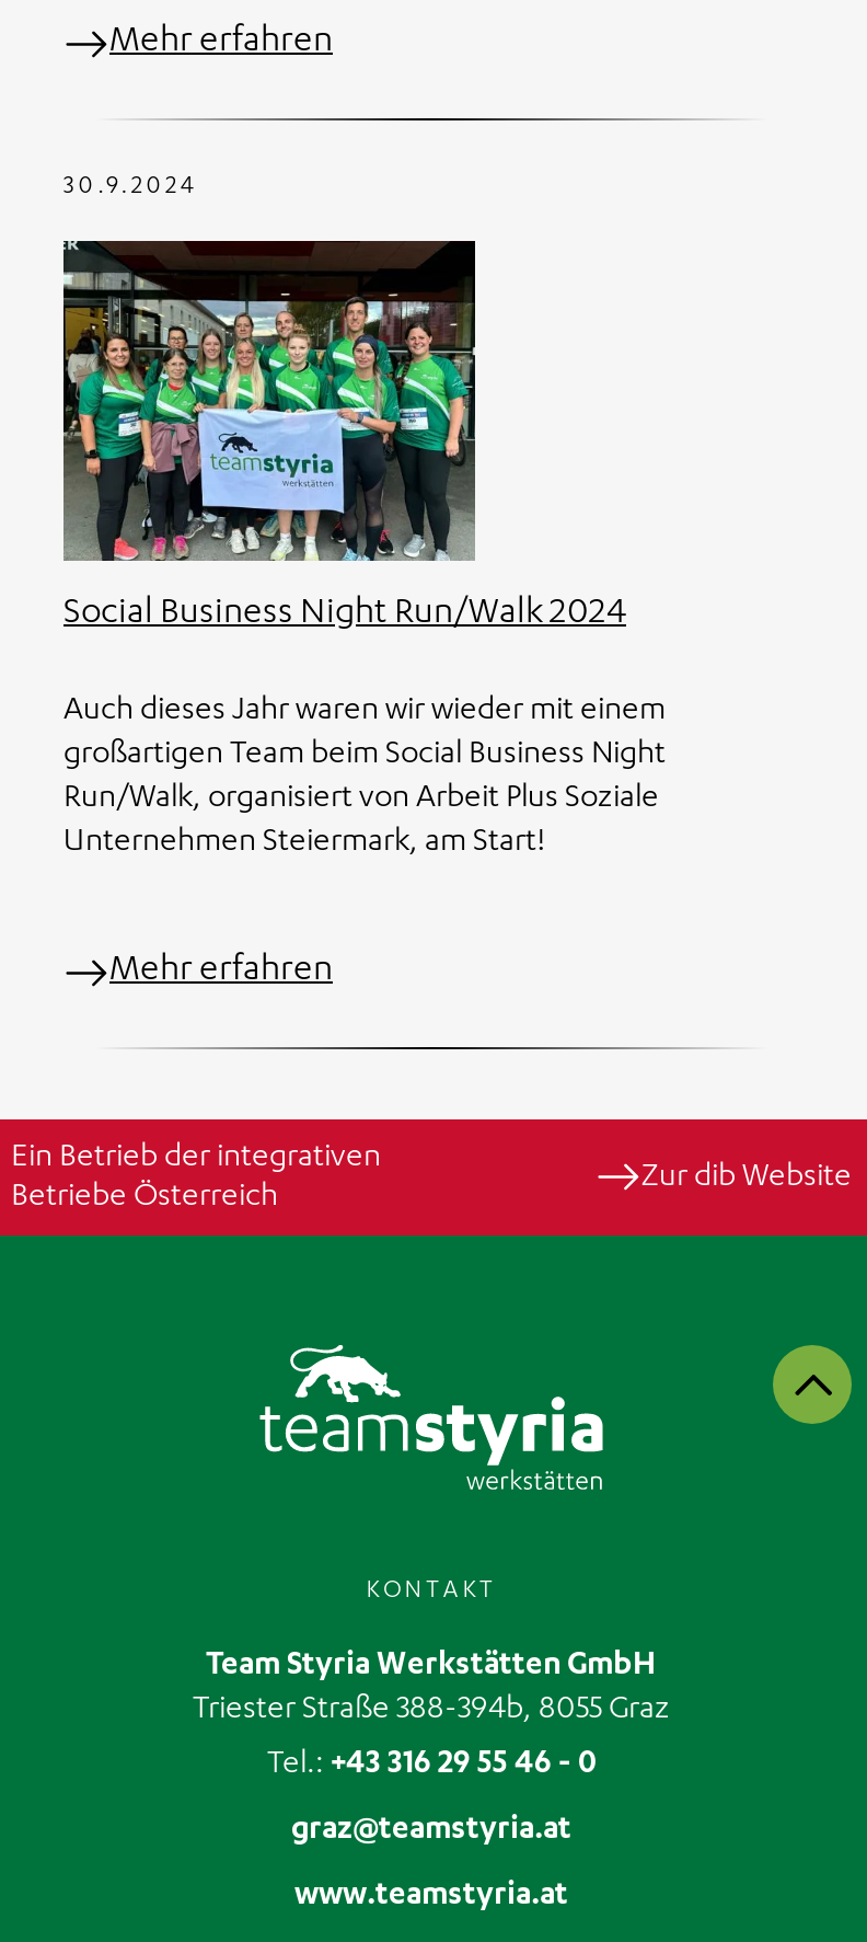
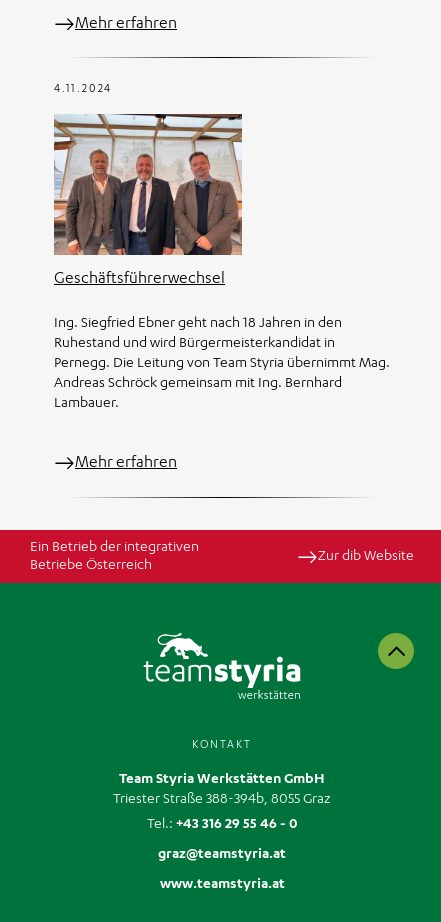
[63,175,197,201] 30.9.2024 -> [54,84,112,96] 4.11.2024
[61,238,626,635] [image] | Social Business Night Run/Walk 2024 -> [53,114,243,289] [image] | Geschäftsführerwechsel
[63,694,666,860] Auch dieses Jahr waren wir wieder mit einem | großartigen Team beim Social Business Night | Run/Walk, organisiert von Arbeit Plus Soziale | Unternehmen Steiermark, am Start! -> [54,316,390,412] Ing. Siegfried Ebner geht nach 18 Jahren in den | Ruhestand und wird Bürgermeisterkandidat in | Pernegg. Die Leitung von Team Styria übernimmt Mag. | Andreas Schröck gemeinsam mit Ing. Bernhard | Lambauer.

